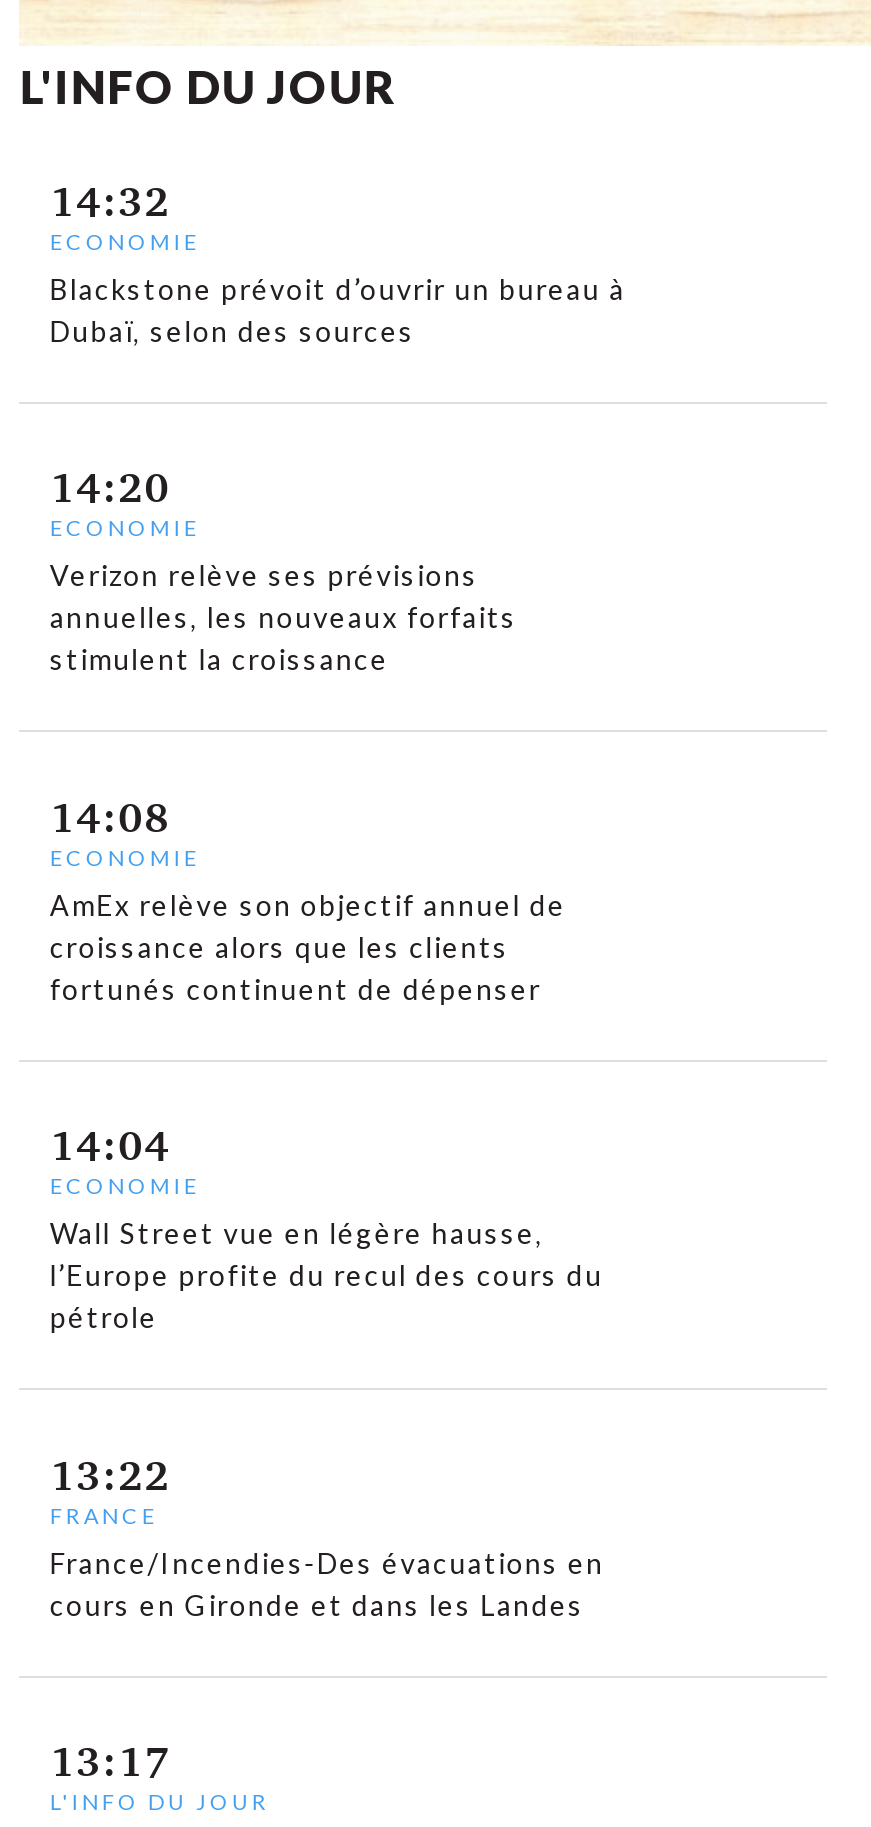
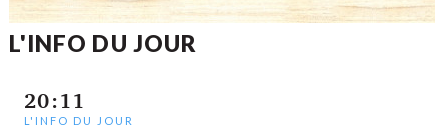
[50,174,626,1787] 14:32 | ECONOMIE | Blackstone prévoit d’ouvrir un bureau à | Dubaï, selon des sources | 14:20 | ECONOMIE | Verizon relève ses prévisions | annuelles, les nouveaux forfaits | stimulent la croissance | 14:08 | ECONOMIE | AmEx relève son objectif annuel de | croissance alors que les clients | fortunés continuent de dépenser | 14:04 | ECONOMIE | Wall Street vue en légère hausse, | l’Europe profite du recul des cours du | pétrole | 13:22 | FRANCE | France/Incendies-Des évacuations en | cours en Gironde et dans les Landes | 13:17 -> [24,87,85,113] 20:11

